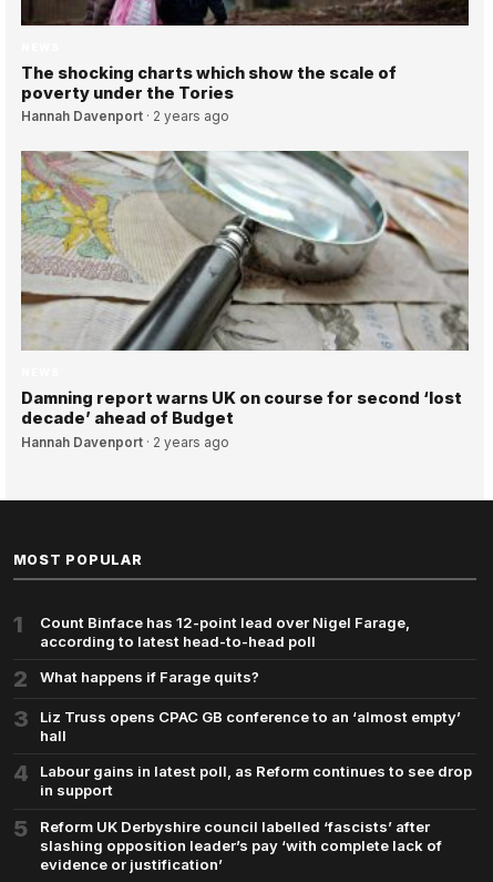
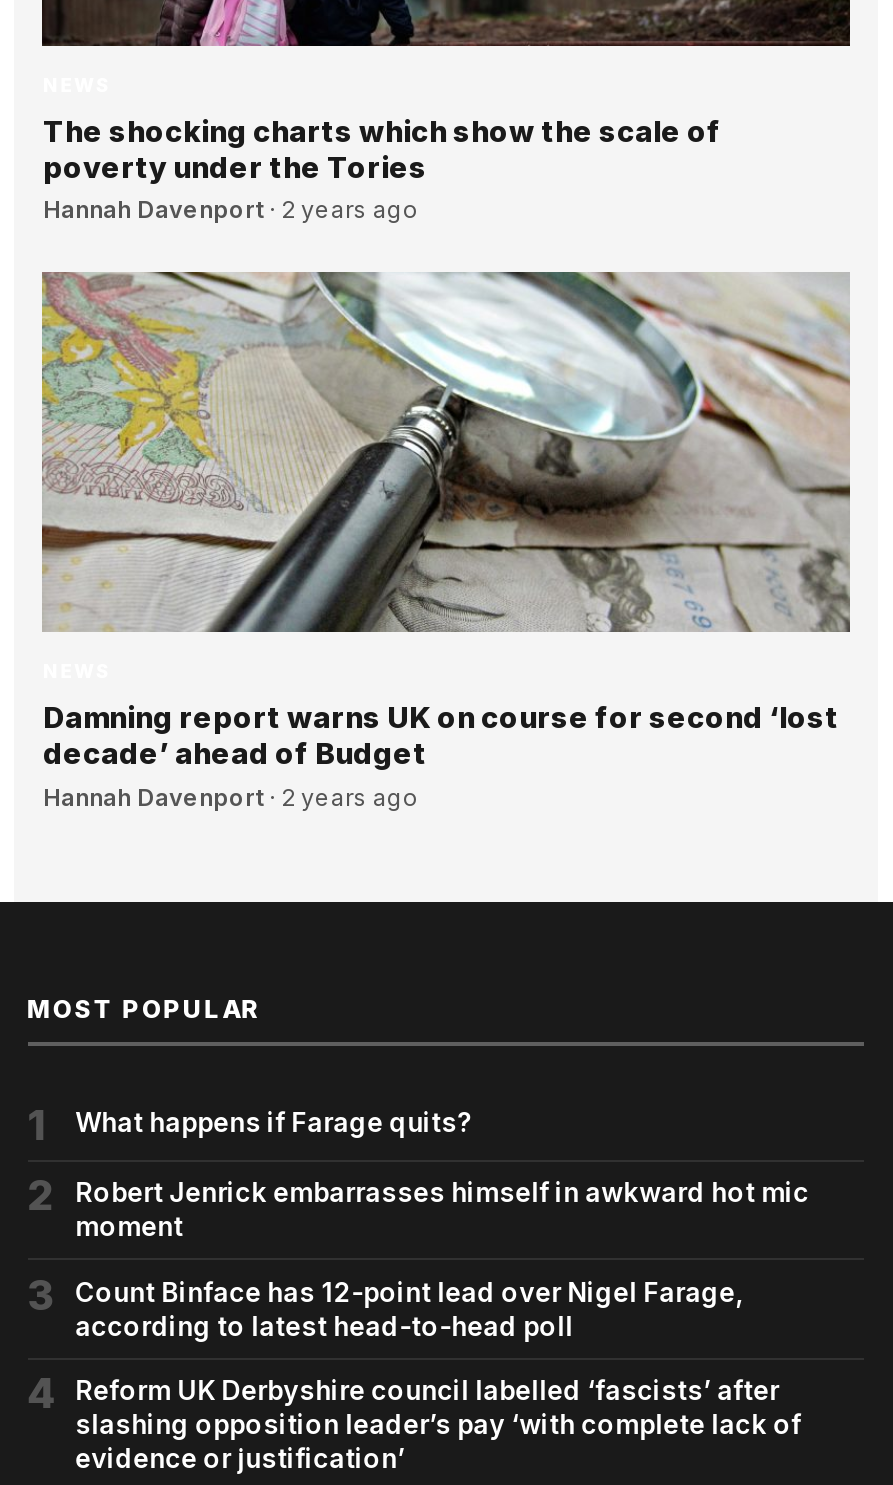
moved [39,613,409,650] -> [75,1276,743,1342]: Count Binface has 12-point lead over Nigel Farage, | according to latest head-to-head poll
none -> [75,1176,809,1242] Robert Jenrick embarrasses himself in awkward hot mic | moment
moved [13,665,259,732] -> [27,1105,471,1320]: 2 | What happens if Farage quits? | 3
[39,708,460,744] Liz Truss opens CPAC GB conference to an ‘almost empty’ | hall -> none
[13,763,472,842] Labour gains in latest poll, as Reform continues to see drop | in support | 5 -> none

